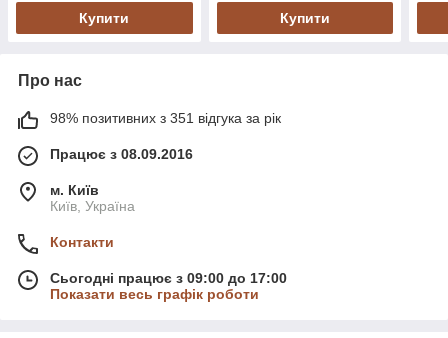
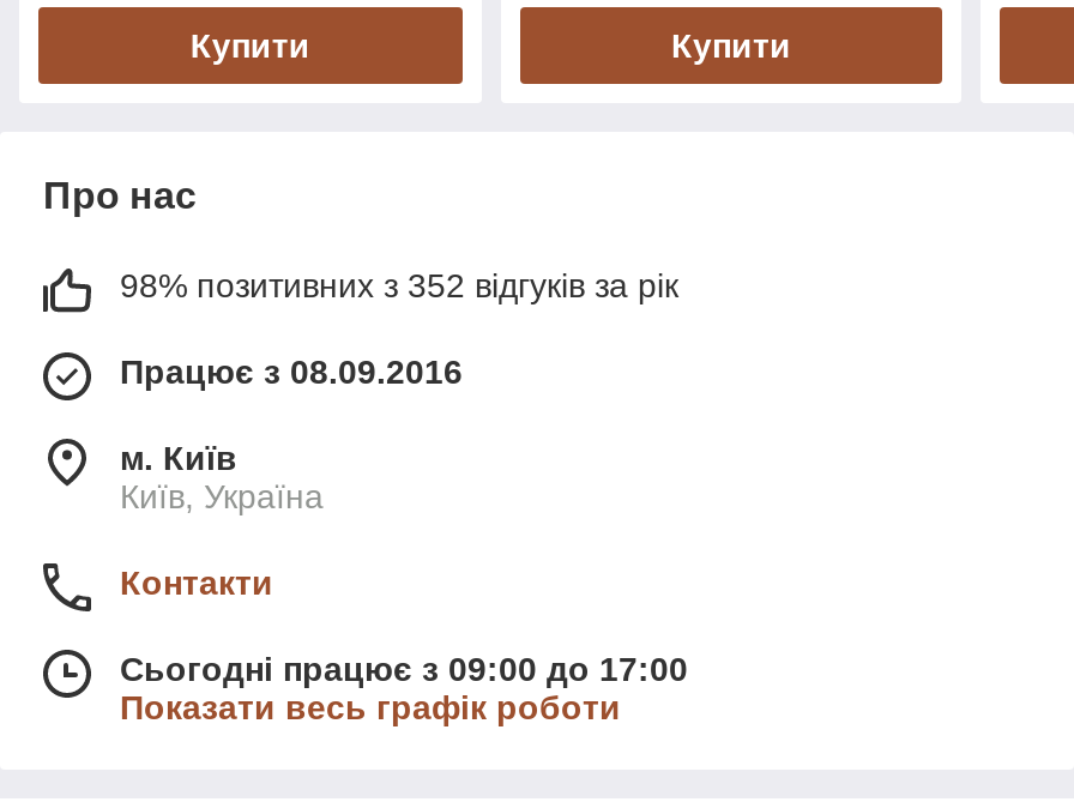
[50,110,281,126] 98% позитивних з 351 відгука за рік -> [120,266,678,304] 98% позитивних з 352 відгуків за рік

